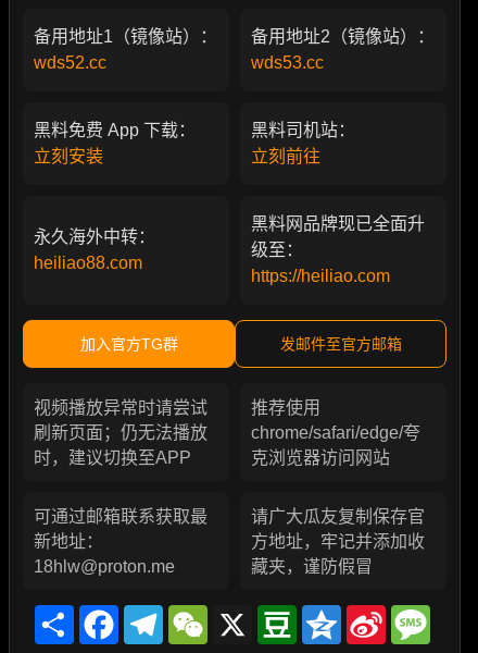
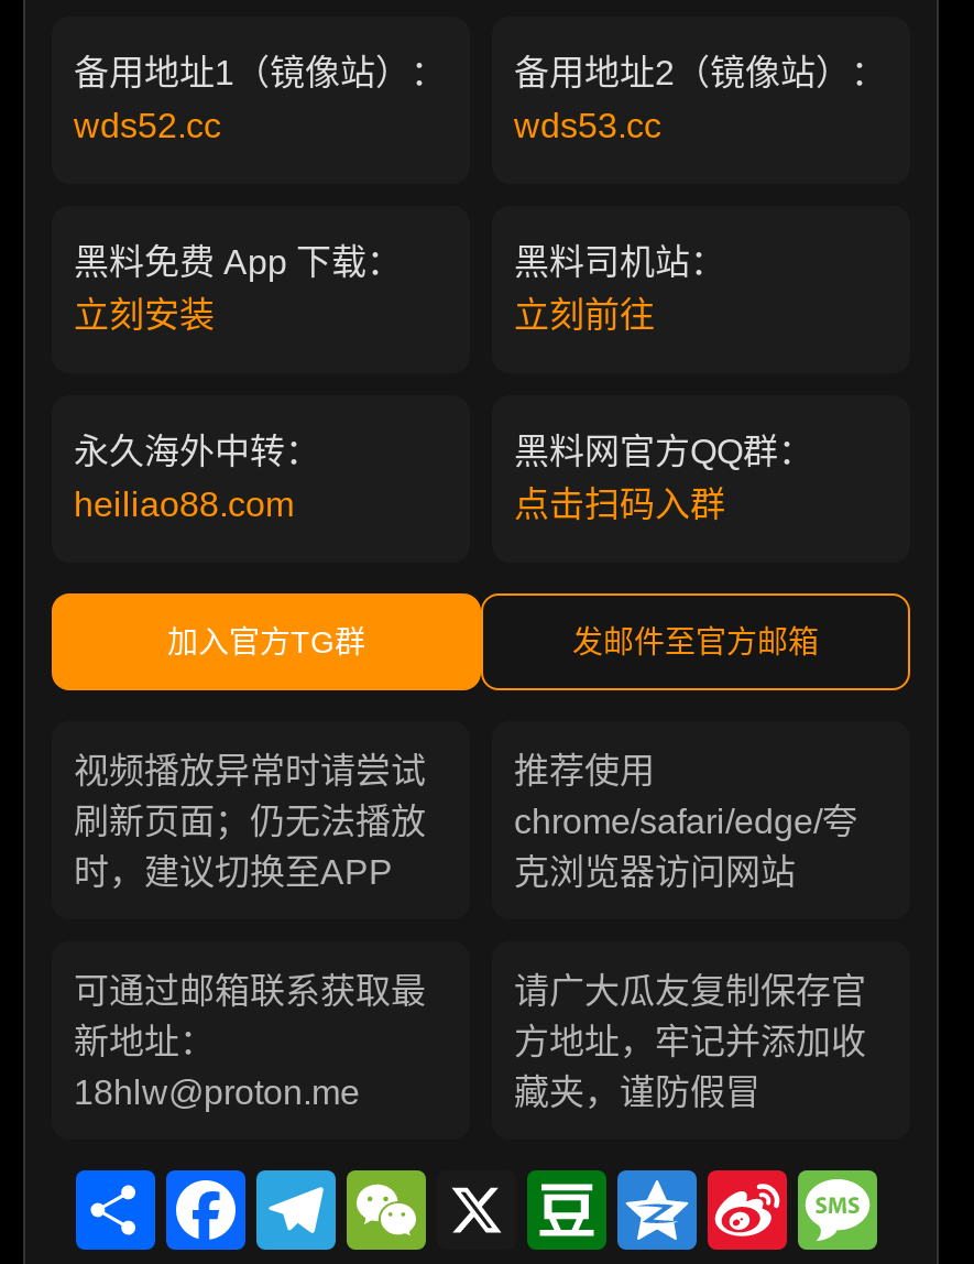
[251,215,425,285] 黑料网品牌现已全面升 | 级至： | https://heiliao.com -> [514,433,813,524] 黑料网官方QQ群： | 点击扫码入群

